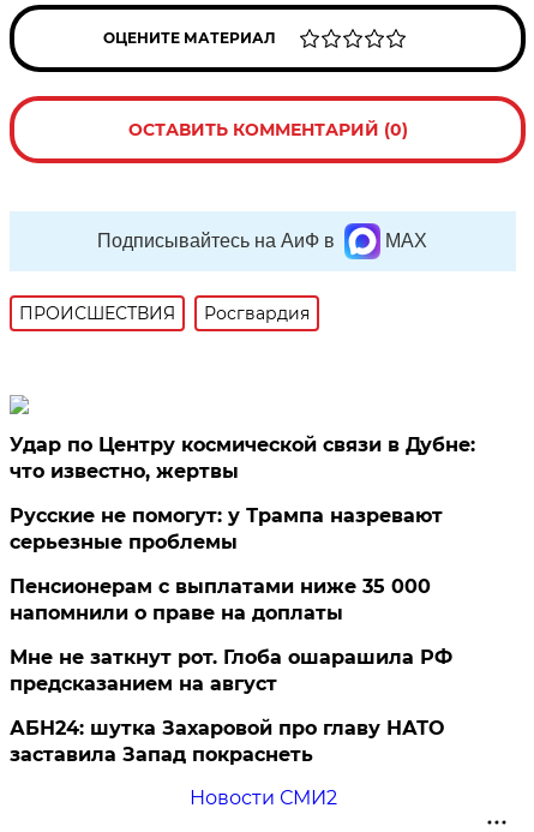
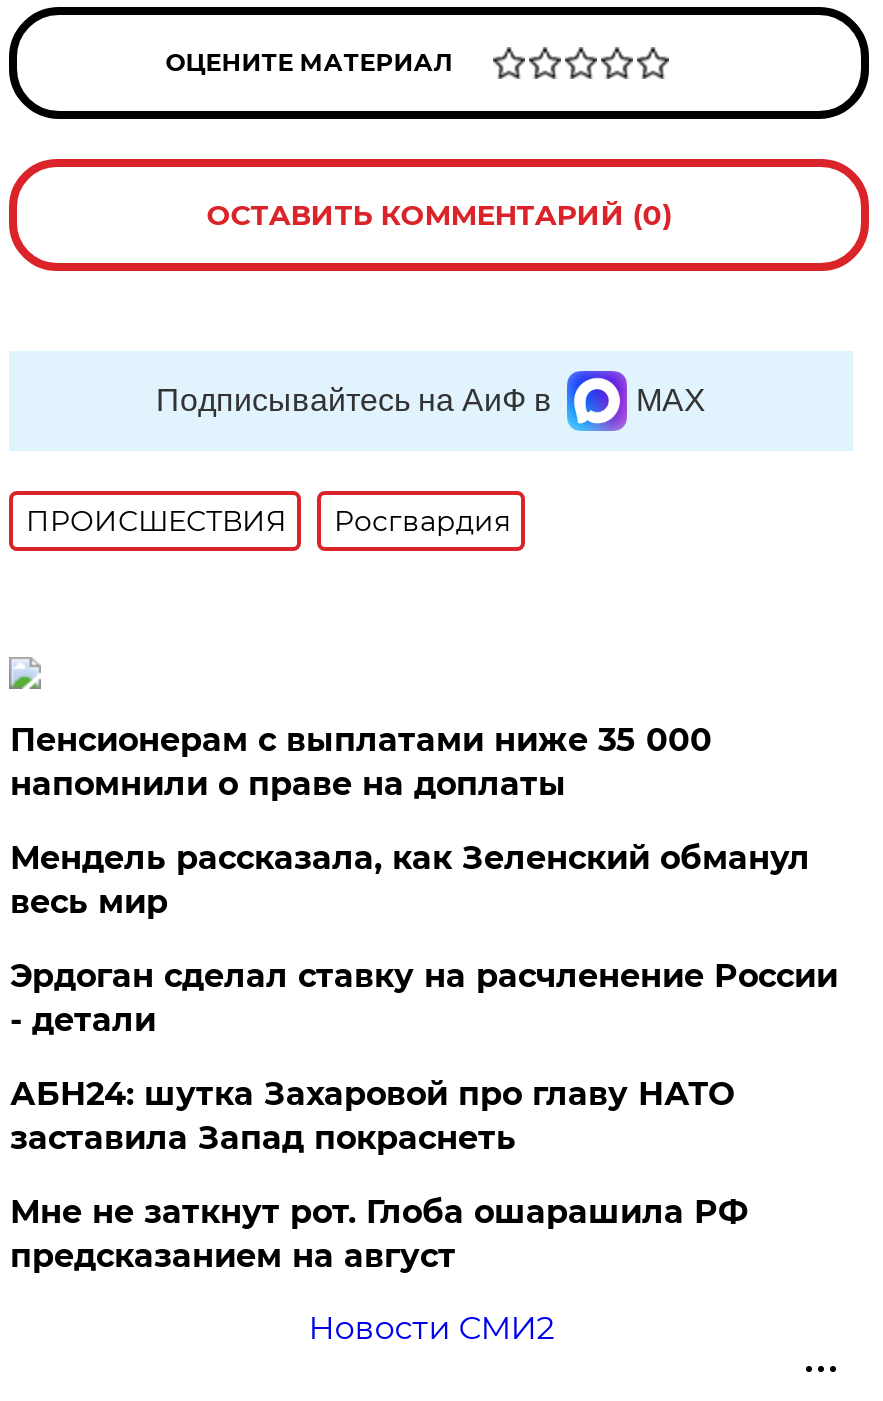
[10,433,476,553] Удар по Центру космической связи в Дубне: | что известно, жертвы | Русские не помогут: у Трампа назревают | серьезные проблемы -> none
moved [10,575,431,624] -> [10,720,712,802]: Пенсионерам с выплатами ниже 35 000 | напомнили о праве на доплаты
none -> [10,838,838,1038] Мендель рассказала, как Зеленский обманул | весь мир | Эрдоган сделал ставку на расчленение России | - детали
moved [10,646,453,695] -> [10,1192,748,1274]: Мне не заткнут рот. Глоба ошарашила РФ | предсказанием на август
moved [10,716,444,766] -> [10,1074,734,1156]: АБН24: шутка Захаровой про главу НАТО | заставила Запад покраснеть

